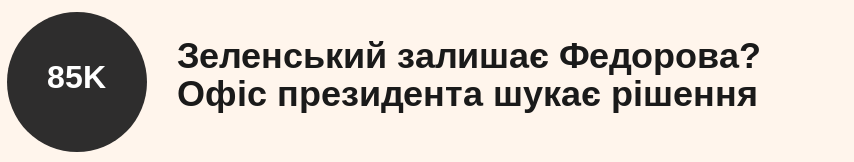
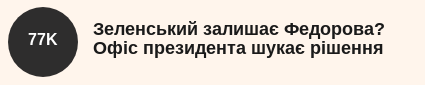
[47,61,107,95] 85K -> [28,31,58,48] 77K

